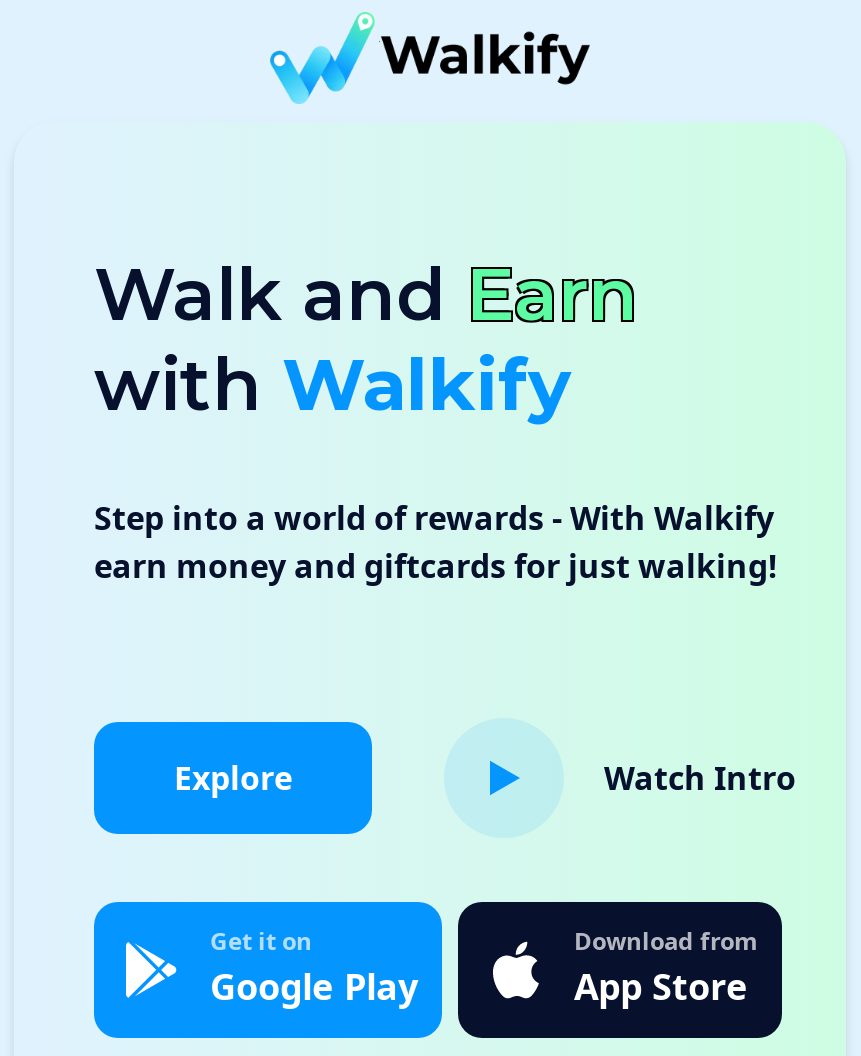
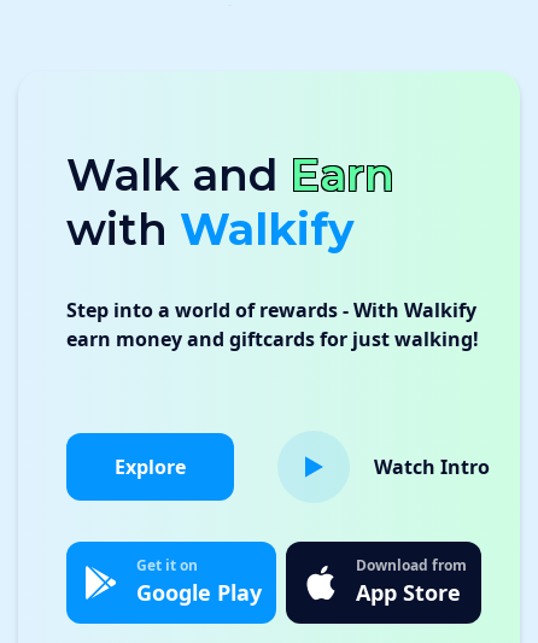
[272,14,592,104] [image] -> none

